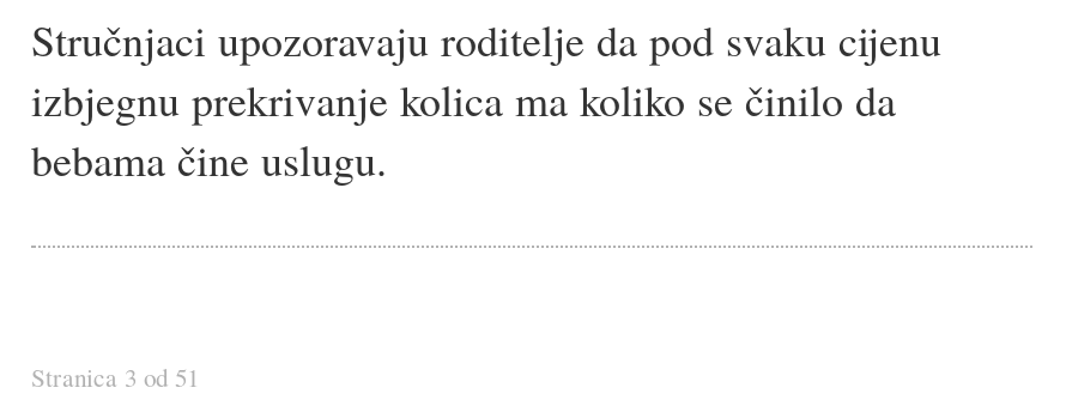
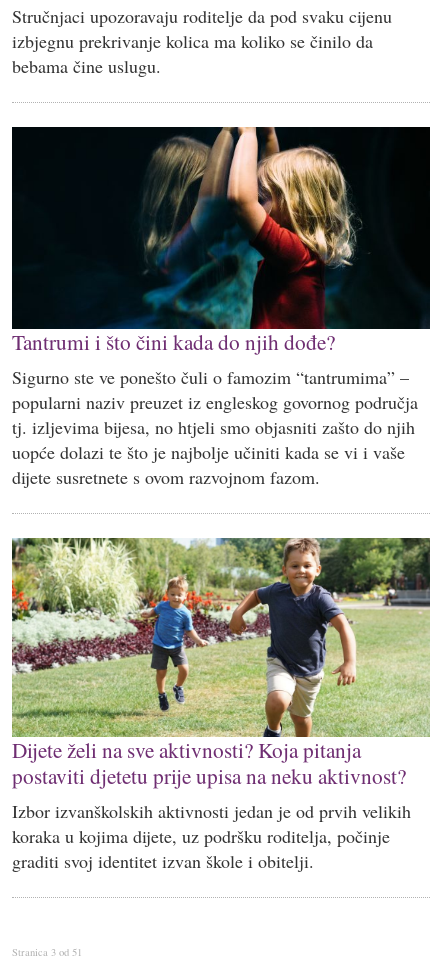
none -> [11,126,431,488] [image] | Tantrumi i što čini kada do njih dođe? | Sigurno ste ve ponešto čuli o famozim “tantrumima” – | popularni naziv preuzet iz engleskog govornog područja | tj. izljevima bijesa, no htjeli smo objasniti zašto do njih | uopće dolazi te što je najbolje učiniti kada se vi i vaše | dijete susretnete s ovom razvojnom fazom.
none -> [11,537,431,873] [image] | Dijete želi na sve aktivnosti? Koja pitanja | postaviti djetetu prije upisa na neku aktivnost? | Izbor izvanškolskih aktivnosti jedan je od prvih velikih | koraka u kojima dijete, uz podršku roditelja, počinje | graditi svoj identitet izvan škole i obitelji.

